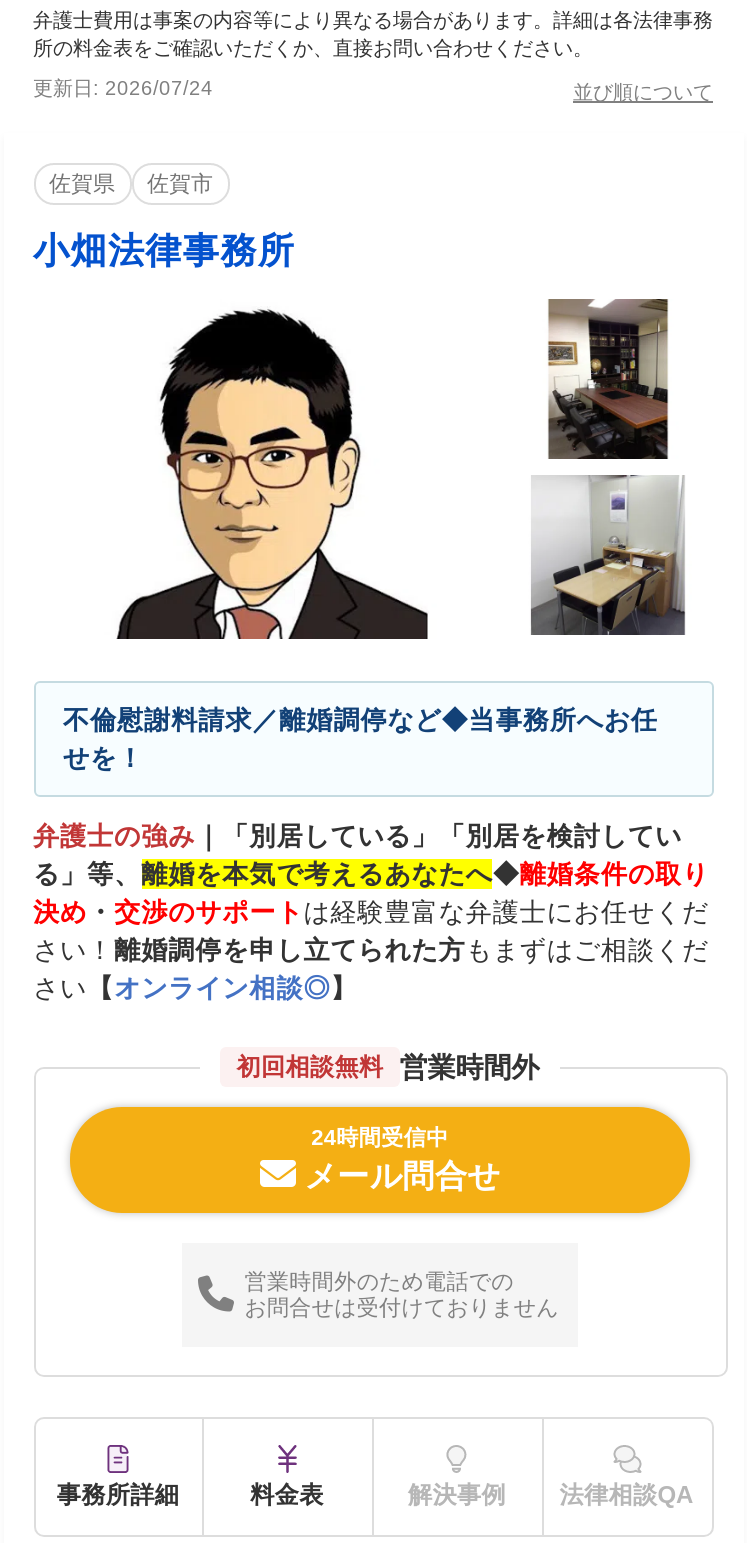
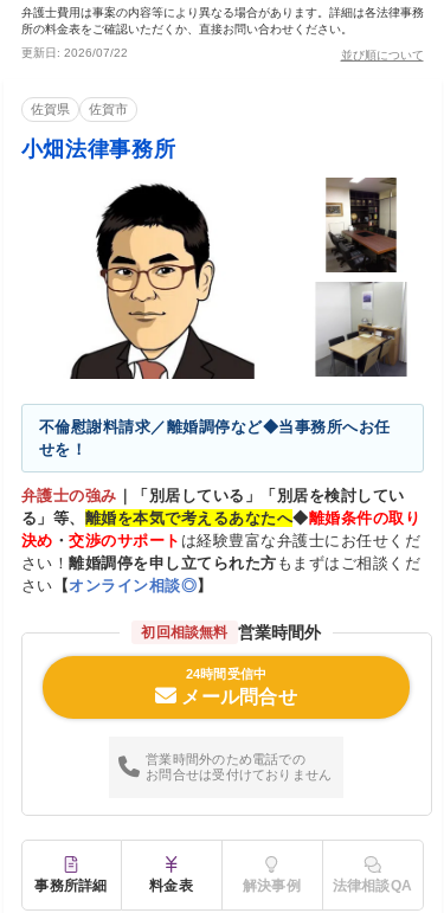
[33,77,213,99] 更新日: 2026/07/24 -> [21,46,127,59] 更新日: 2026/07/22

